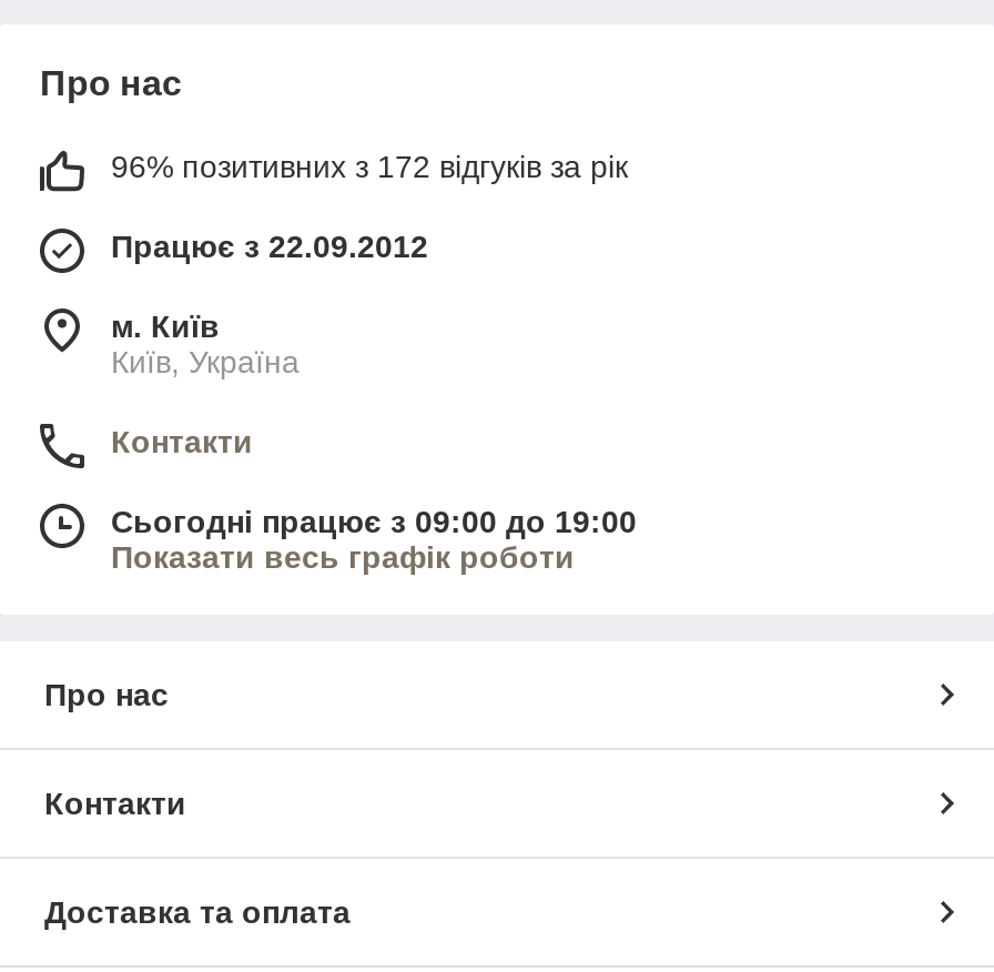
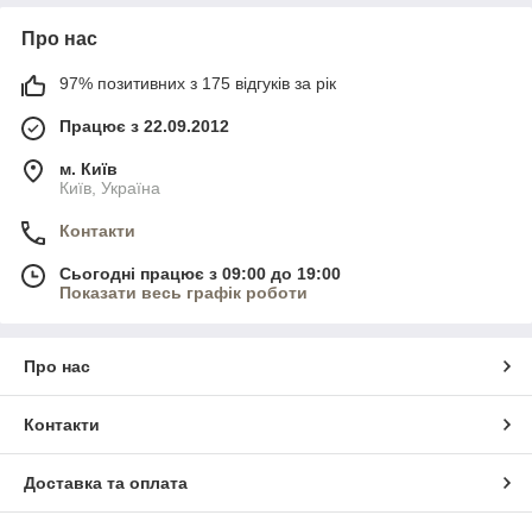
[111,148,628,184] 96% позитивних з 172 відгуків за рік -> [59,74,336,93] 97% позитивних з 175 відгуків за рік

